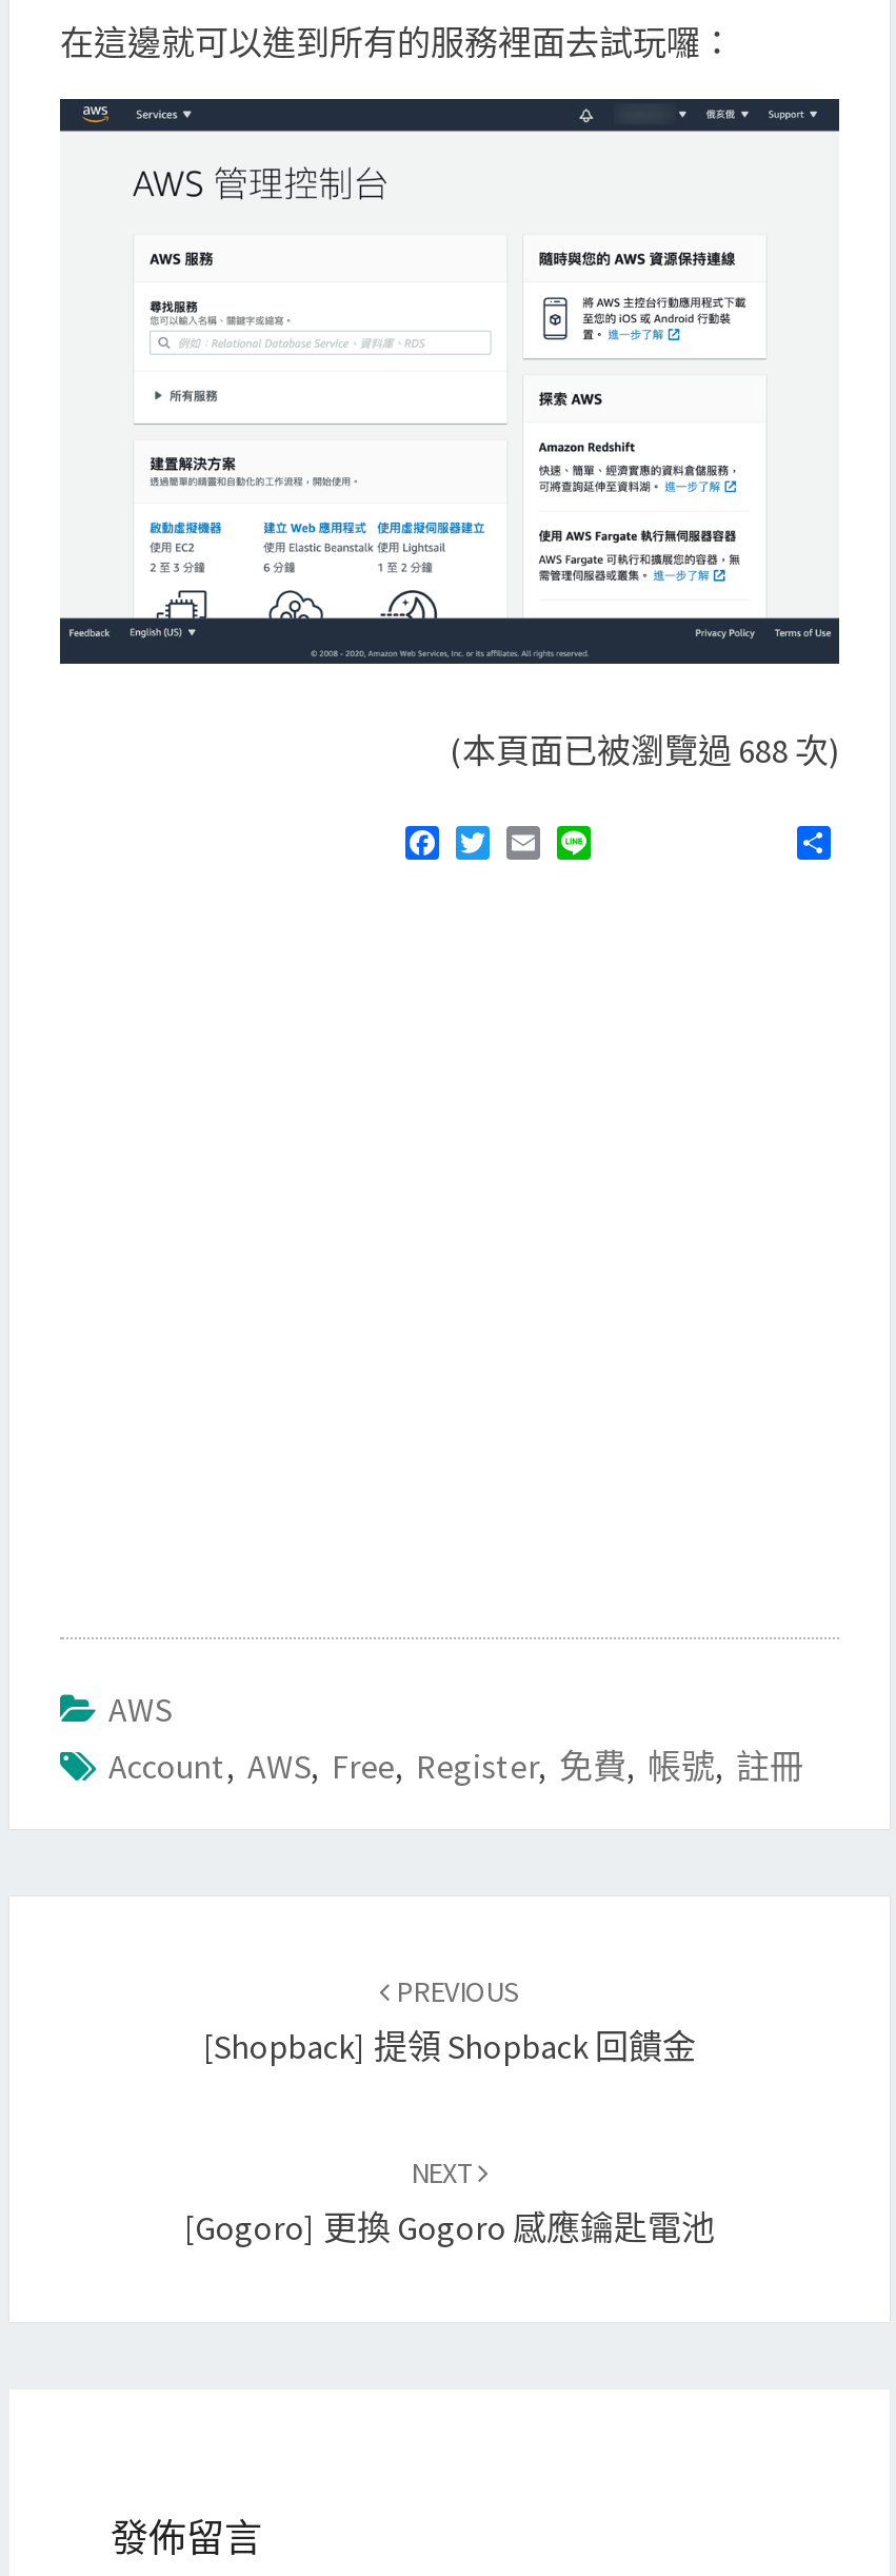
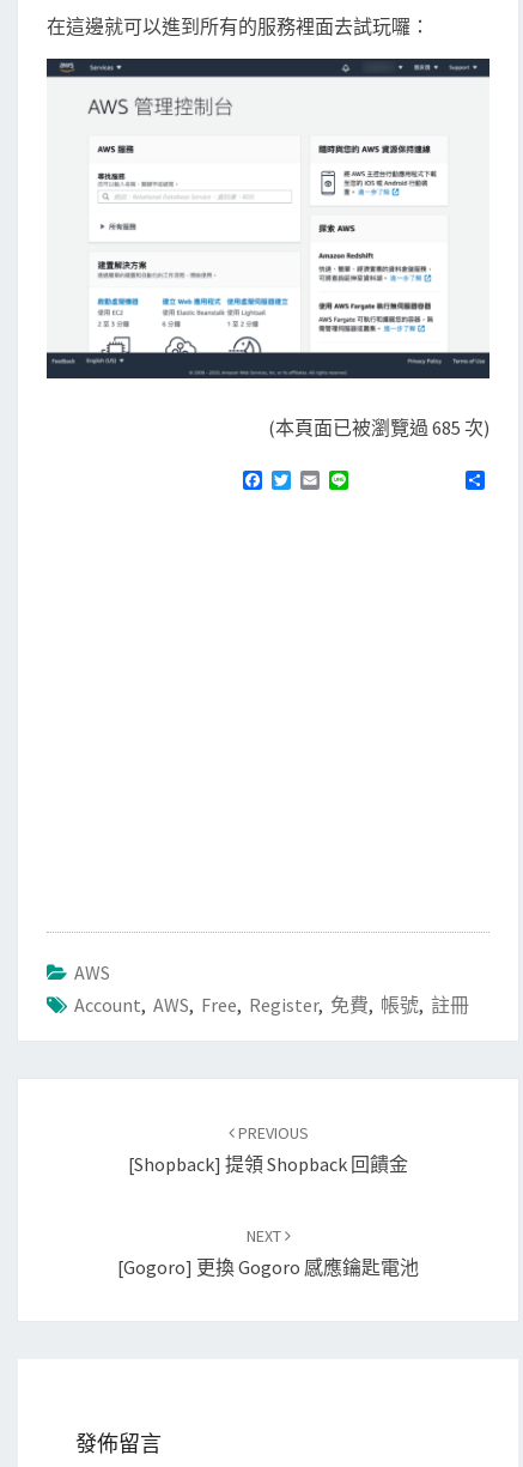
[450,728,839,770] (本頁面已被瀏覽過 688 次) -> [268,416,489,440] (本頁面已被瀏覽過 685 次)

